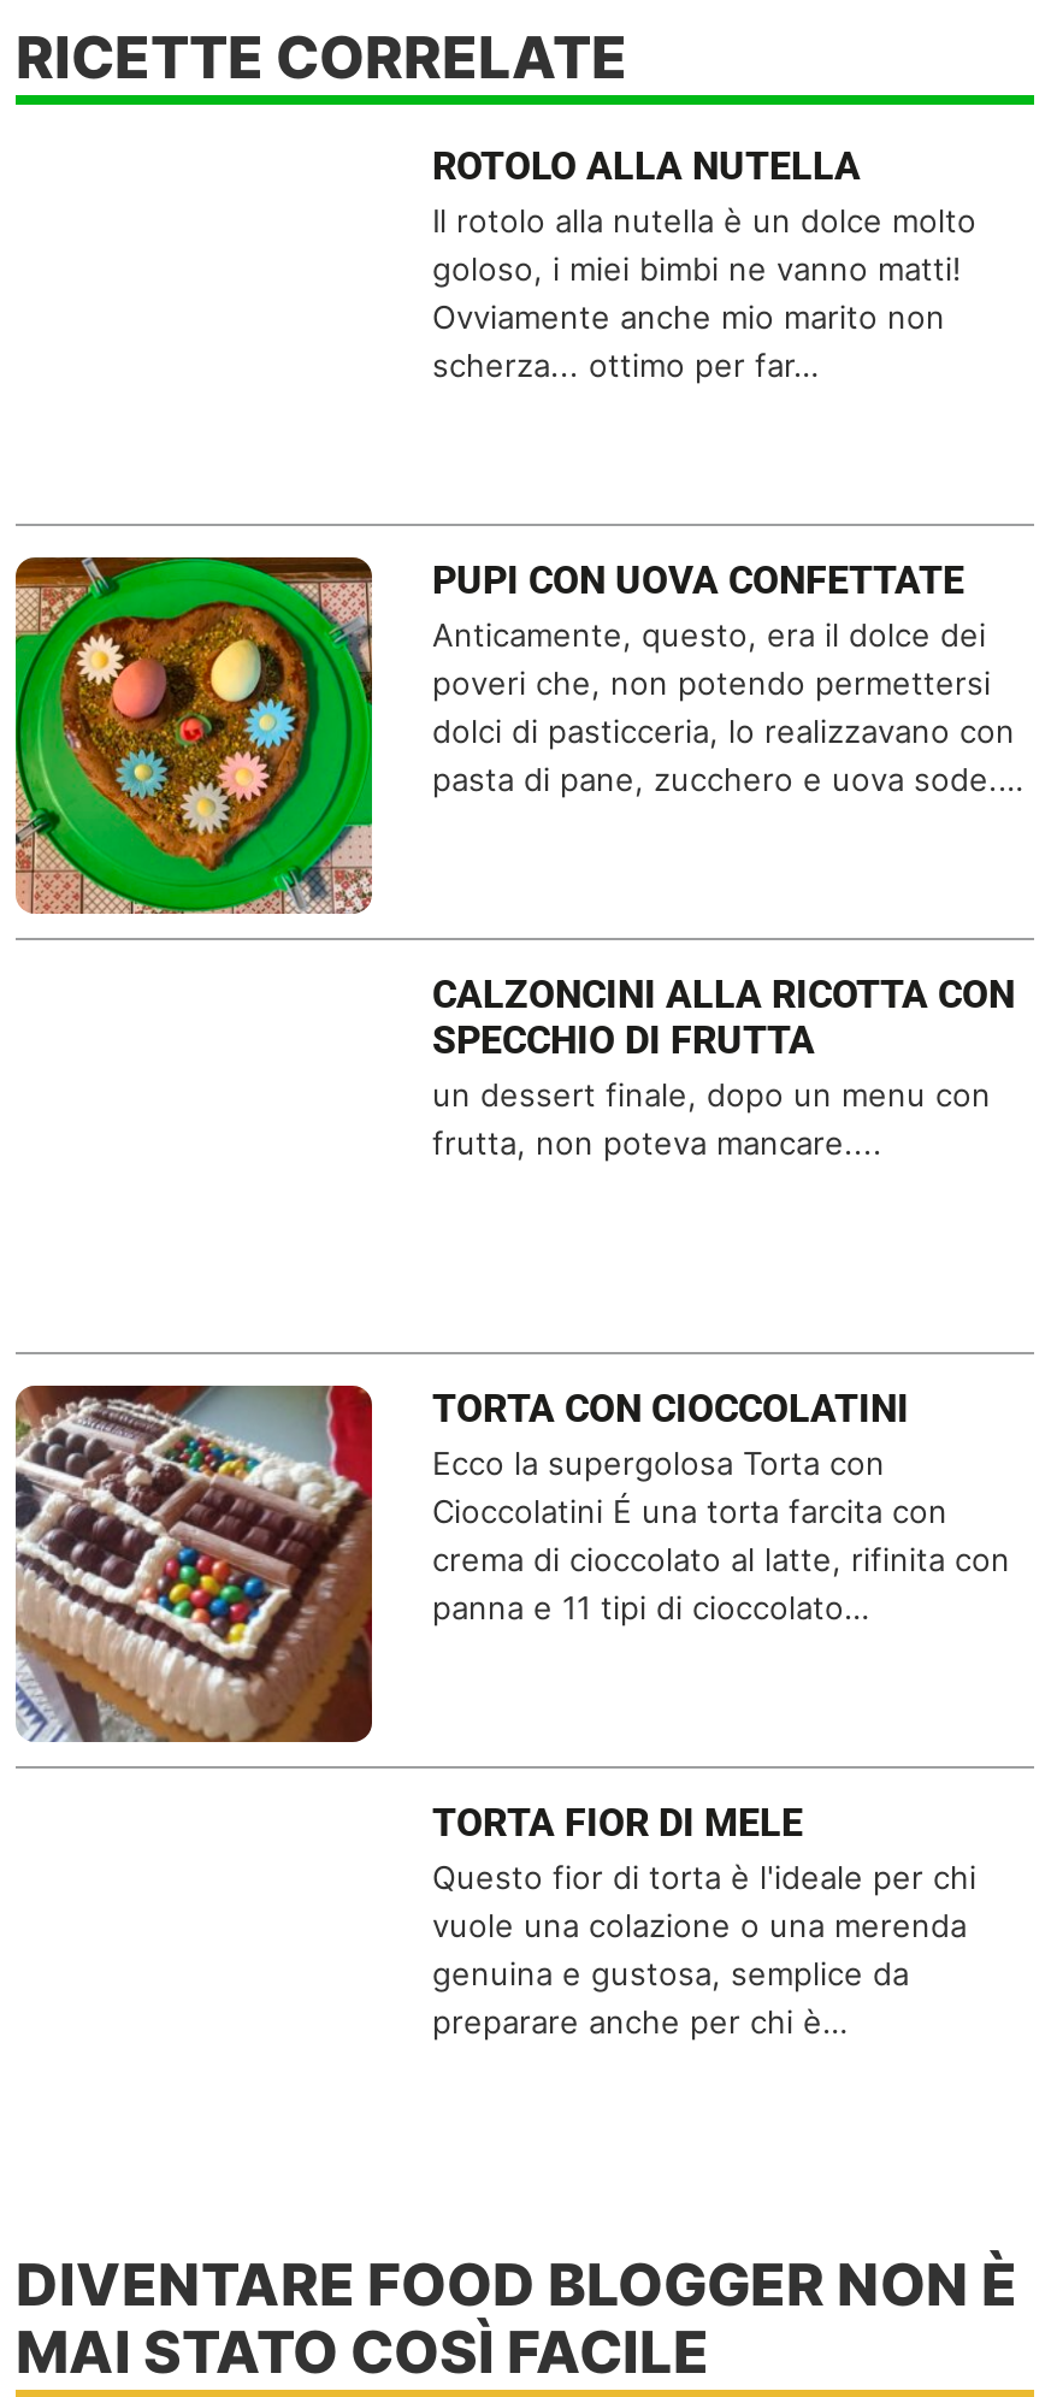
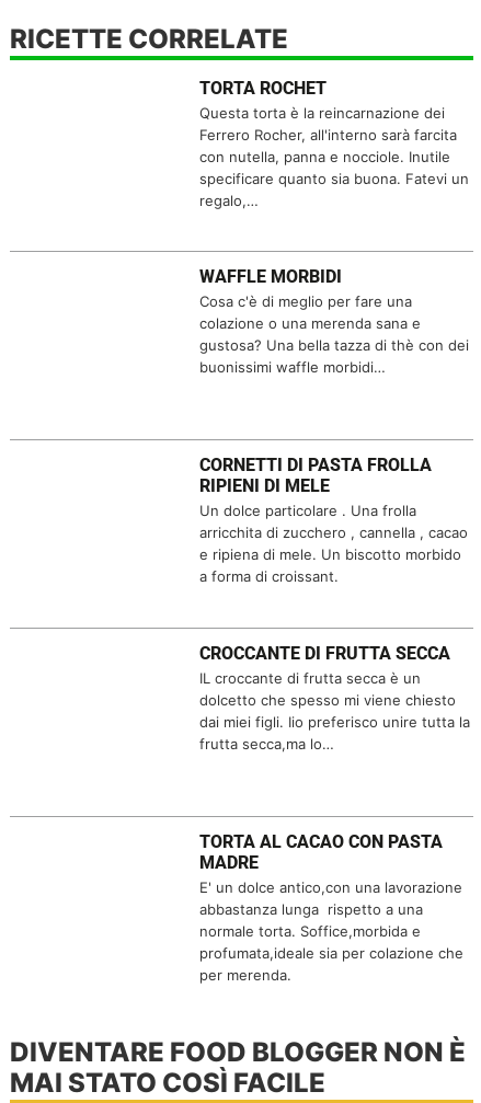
[432,144,976,385] ROTOLO ALLA NUTELLA | Il rotolo alla nutella è un dolce molto | goloso, i miei bimbi ne vanno matti! | Ovviamente anche mio marito non | scherza... ottimo per far… -> [199,78,469,209] TORTA ROCHET | Questa torta è la reincarnazione dei | Ferrero Rocher, all'interno sarà farcita | con nutella, panna e nocciole. Inutile | specificare quanto sia buona. Fatevi un | regalo,…
[13,555,374,916] [image] -> none
[432,558,1024,799] PUPI CON UOVA CONFETTATE | Anticamente, questo, era il dolce dei | poveri che, non potendo permettersi | dolci di pasticceria, lo realizzavano con | pasta di pane, zucchero e uova sode.… -> [199,266,469,376] WAFFLE MORBIDI | Cosa c'è di meglio per fare una | colazione o una merenda sana e | gustosa? Una bella tazza di thè con dei | buonissimi waffle morbidi…
[432,972,1015,1163] CALZONCINI ALLA RICOTTA CON | SPECCHIO DI FRUTTA | un dessert finale, dopo un menu con | frutta, non poteva mancare.... -> [199,455,468,585] CORNETTI DI PASTA FROLLA | RIPIENI DI MELE | Un dolce particolare . Una frolla | arricchita di zucchero , cannella , cacao | e ripiena di mele. Un biscotto morbido | a forma di croissant.
[13,1383,374,1744] [image] -> none
[432,1386,1010,1627] TORTA CON CIOCCOLATINI | Ecco la supergolosa Torta con | Cioccolatini É una torta farcita con | crema di cioccolato al latte, rifinita con | panna e 11 tipi di cioccolato… -> [199,643,470,753] CROCCANTE DI FRUTTA SECCA | IL croccante di frutta secca è un | dolcetto che spesso mi viene chiesto | dai miei figli. Iio preferisco unire tutta la | frutta secca,ma lo…
[432,1801,976,2042] TORTA FIOR DI MELE | Questo fior di torta è l'ideale per chi | vuole una colazione o una merenda | genuina e gustosa, semplice da | preparare anche per chi è… -> [199,832,463,984] TORTA AL CACAO CON PASTA | MADRE | E' un dolce antico,con una lavorazione | abbastanza lunga rispetto a una | normale torta. Soffice,morbida e | profumata,ideale sia per colazione che | per merenda.

